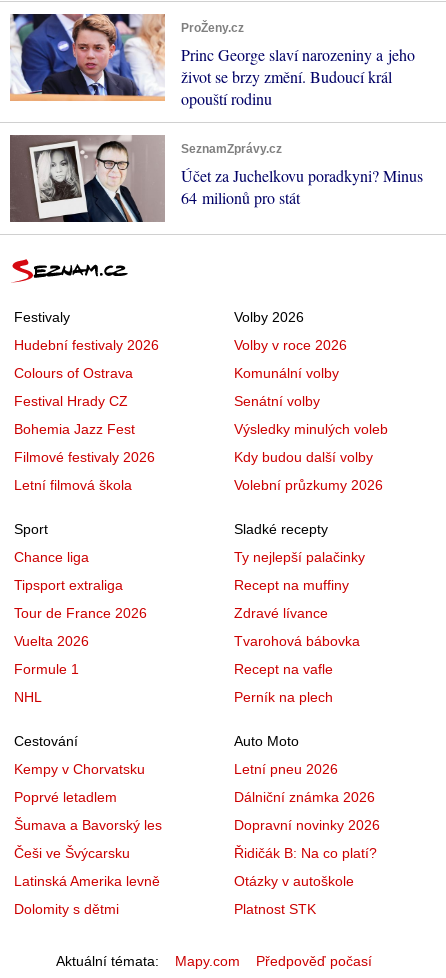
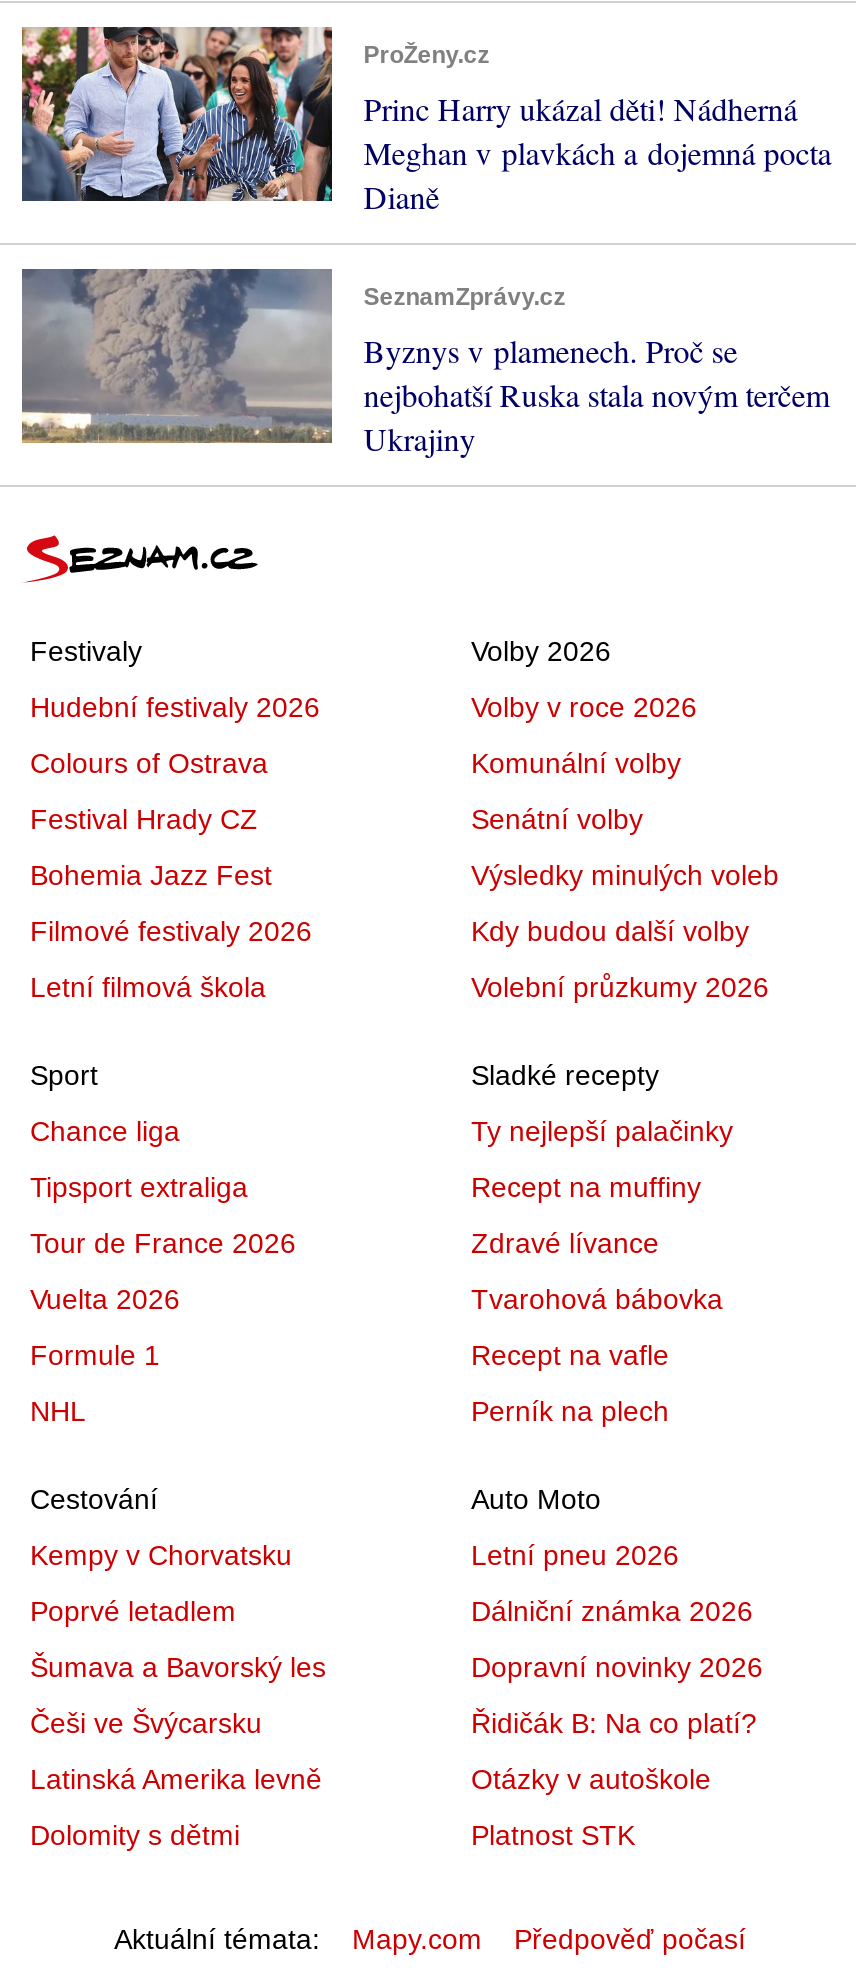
[9,13,415,109] [image] | Princ George slaví narozeniny a jeho | život se brzy změní. Budoucí král | opouští rodinu -> [20,24,831,217] [image] | Princ Harry ukázal děti! Nádherná | Meghan v plavkách a dojemná pocta | Dianě
[10,135,423,223] [image] | Účet za Juchelkovu poradkyni? Minus | 64 milionů pro stát -> [20,266,829,459] [image] | Byznys v plamenech. Proč se | nejbohatší Ruska stala novým terčem | Ukrajiny

